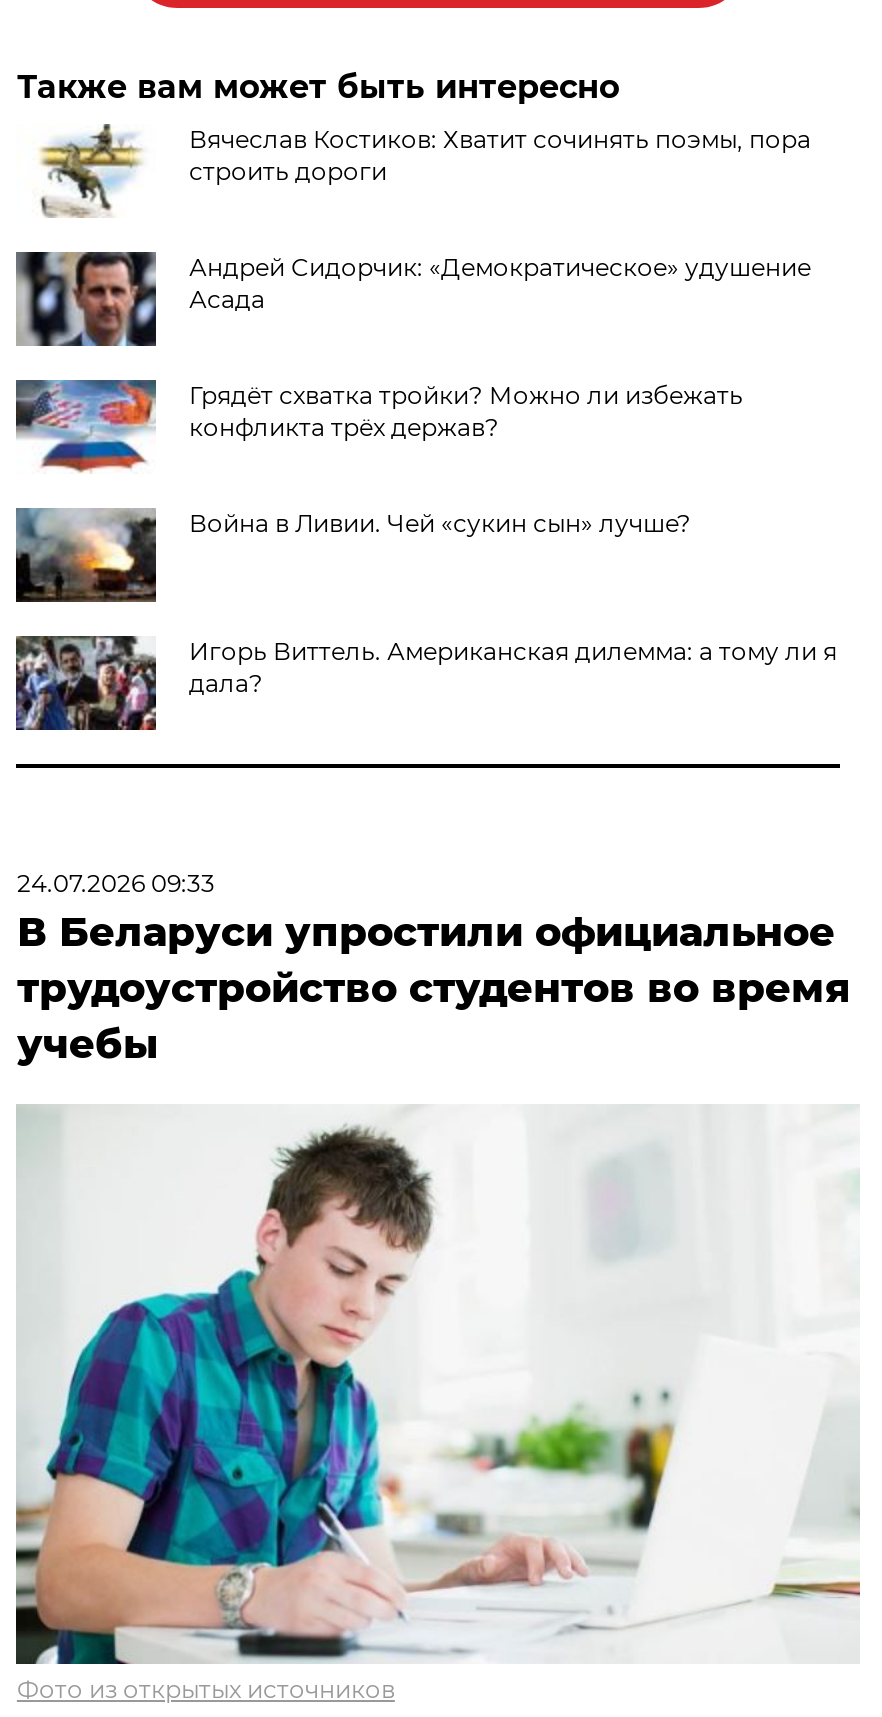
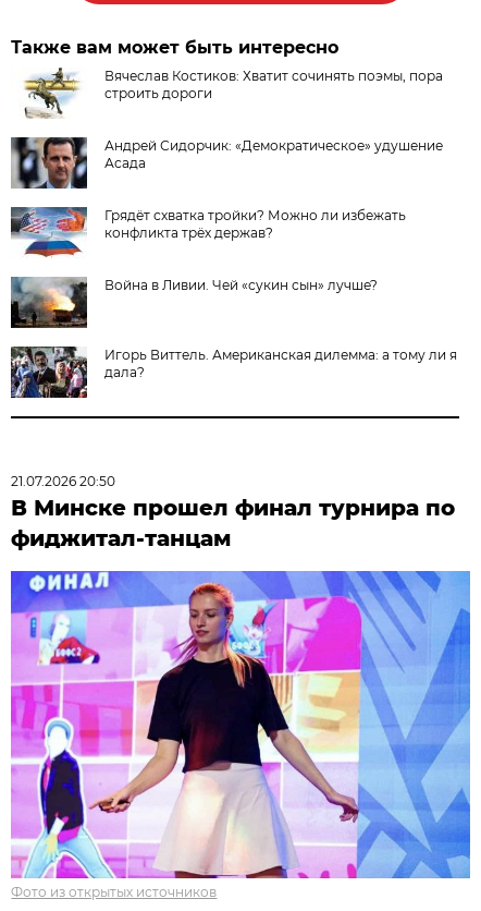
[17,868,851,1068] 24.07.2026 09:33 | В Беларуси упростили официальное | трудоустройство студентов во время | учебы -> [11,473,455,552] 21.07.2026 20:50 | В Минске прошел финал турнира по | фиджитал-танцам
[14,1102,862,1668] [image] -> [10,570,471,879] [image]

